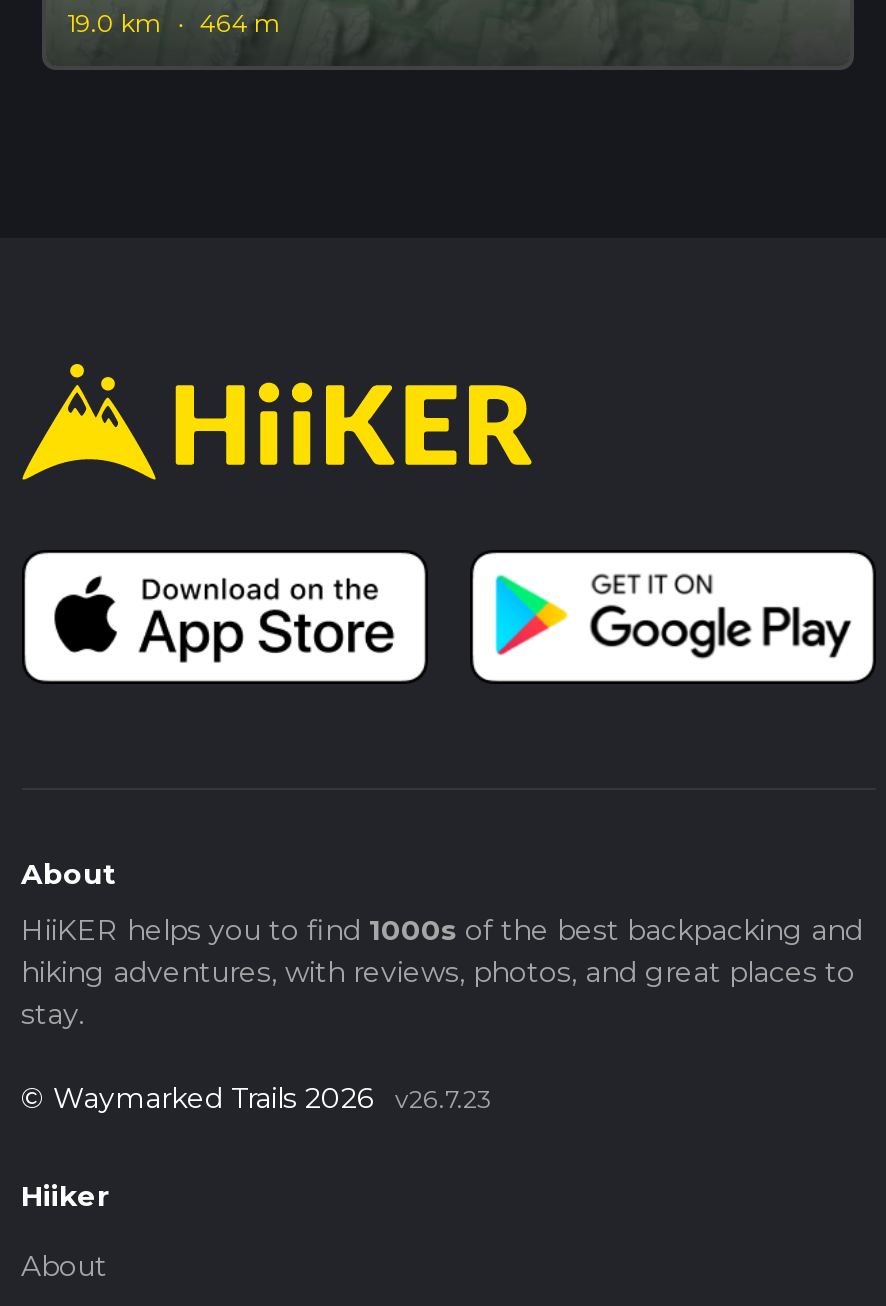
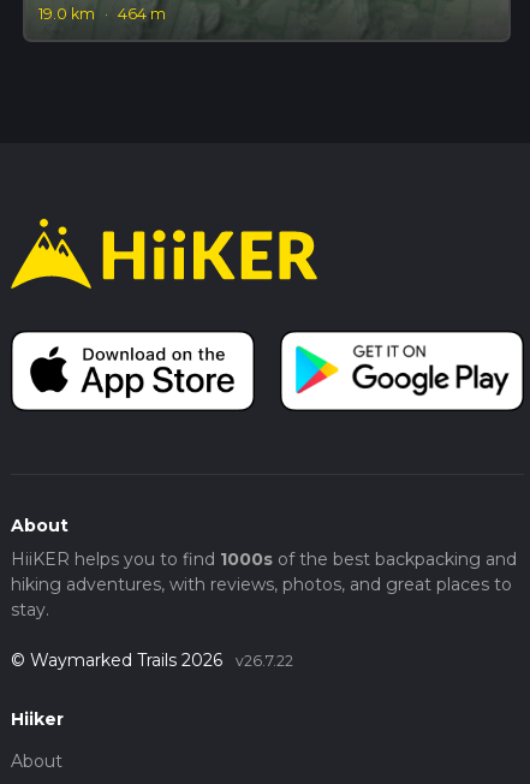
[21,1079,491,1115] © Waymarked Trails 2026 v26.7.23 -> [10,649,293,670] © Waymarked Trails 2026 v26.7.22

